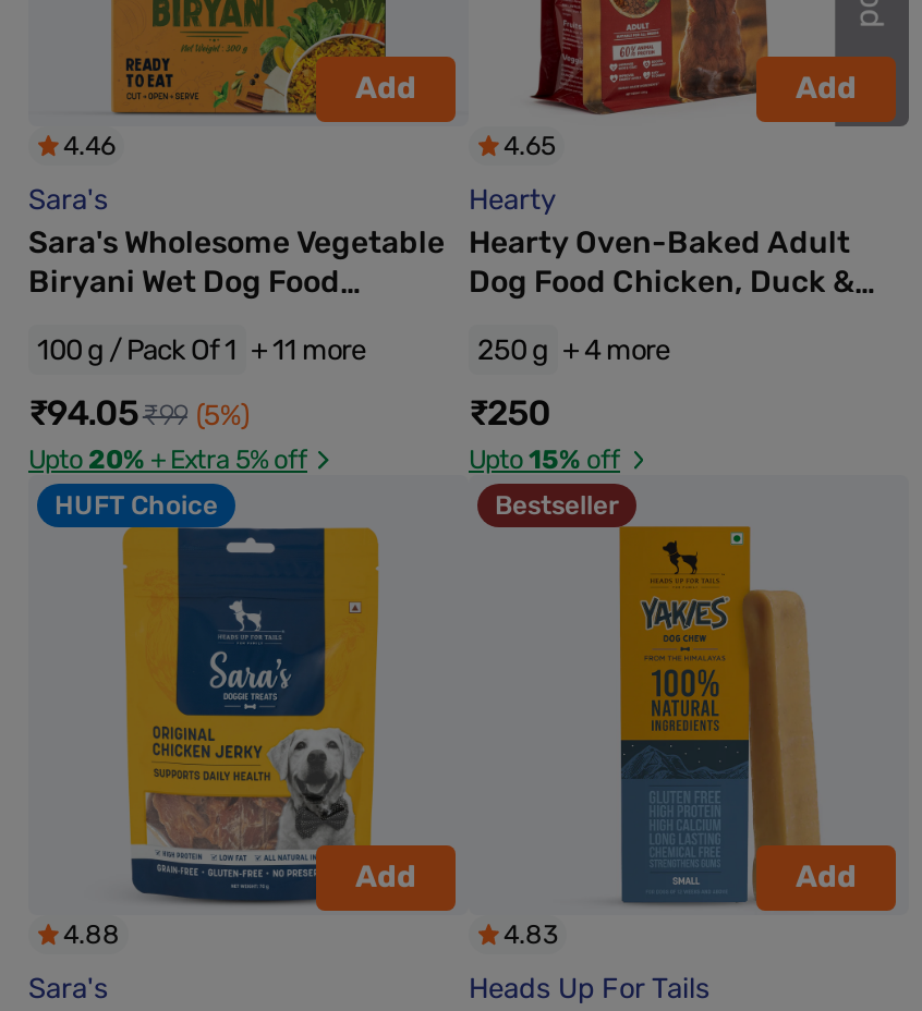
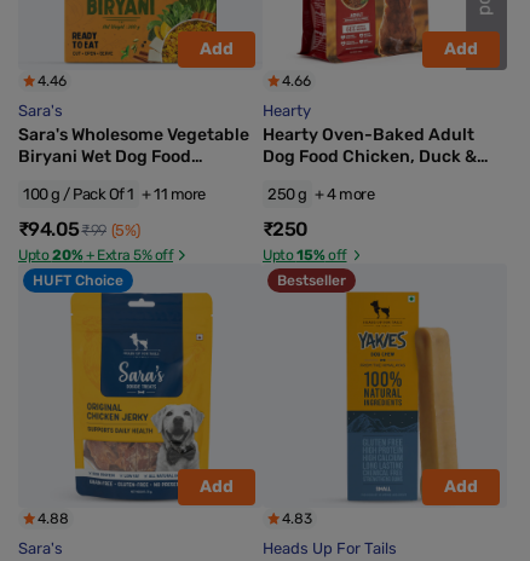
[504,131,556,162] 4.65 -> [282,73,311,90] 4.66

